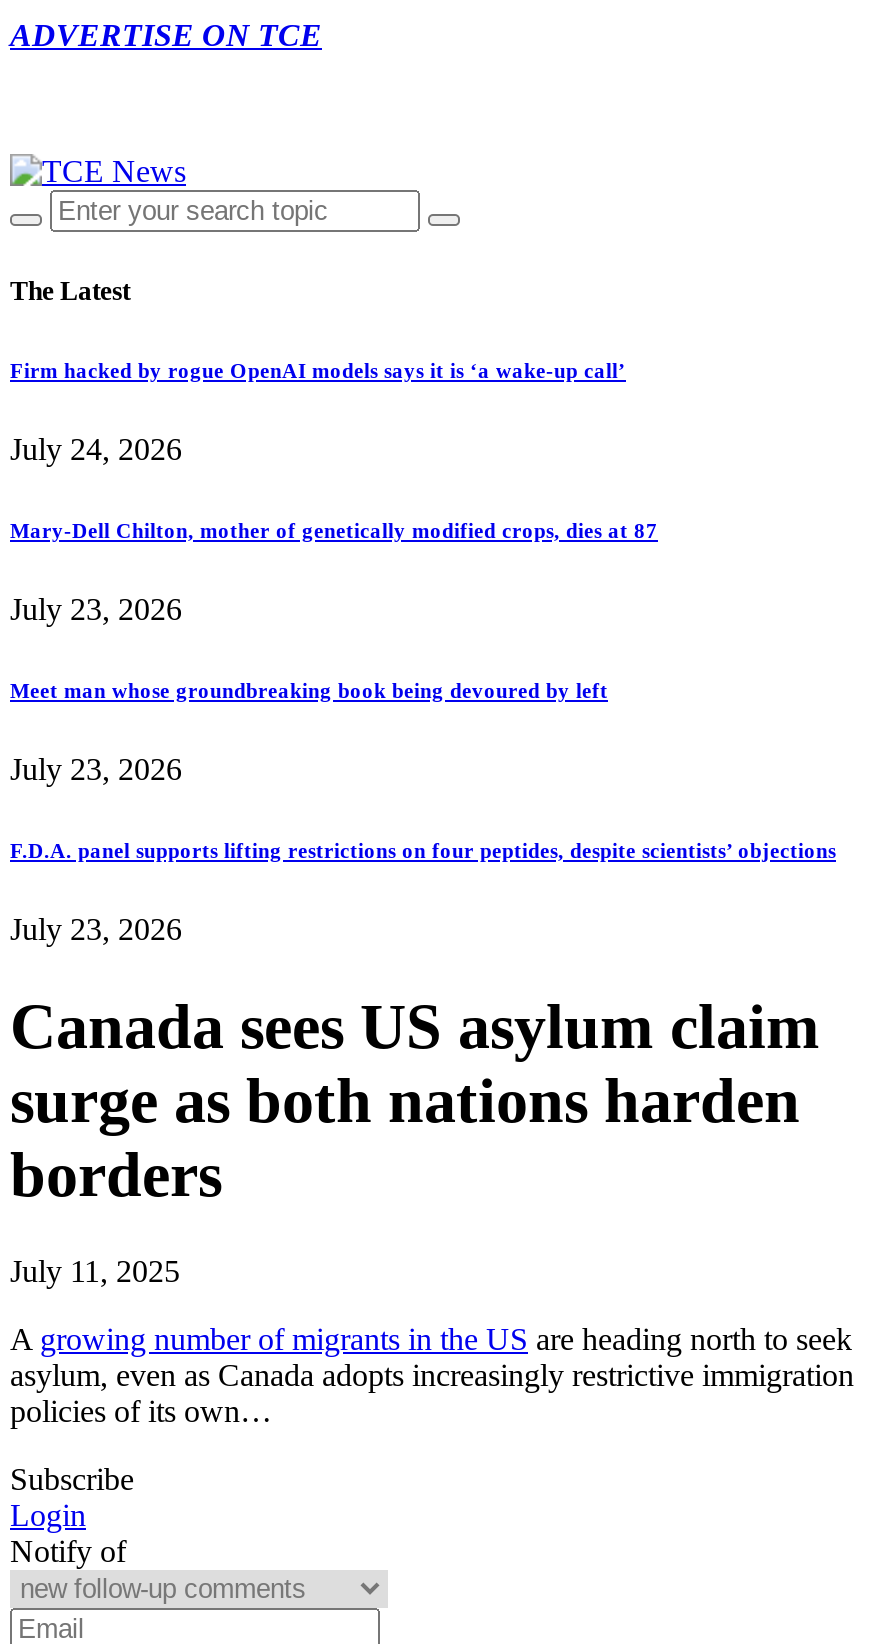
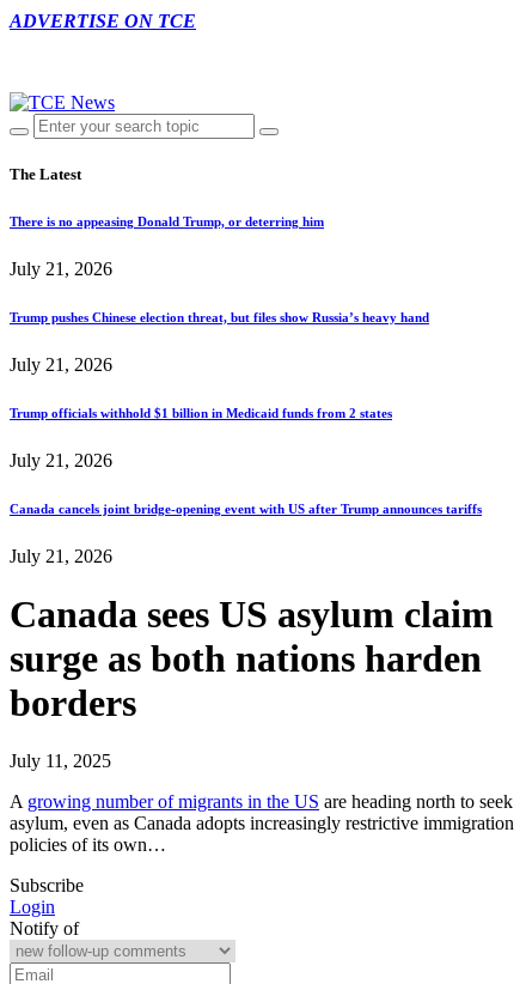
[10,358,626,382] Firm hacked by rogue OpenAI models says it is ‘a wake-up call’ -> [10,214,324,228] There is no appeasing Donald Trump, or deterring him
[10,432,182,466] July 24, 2026 -> [10,258,112,279] July 21, 2026
[10,518,658,542] Mary-Dell Chilton, mother of genetically modified crops, dies at 87 -> [10,310,429,324] Trump pushes Chinese election threat, but files show Russia’s heavy hand
[10,591,182,625] July 23, 2026 -> [10,354,112,374] July 21, 2026
[10,677,608,701] Meet man whose groundbreaking book being devoured by left -> [10,405,392,420] Trump officials withhold $1 billion in Medicaid funds from 2 states
[10,751,182,785] July 23, 2026 -> [10,450,112,470] July 21, 2026
[10,837,836,861] F.D.A. panel supports lifting restrictions on four peptides, despite scientists’ objections -> [10,501,482,515] Canada cancels joint bridge-opening event with US after Trump announces tariffs
[10,911,182,945] July 23, 2026 -> [10,545,112,566] July 21, 2026

